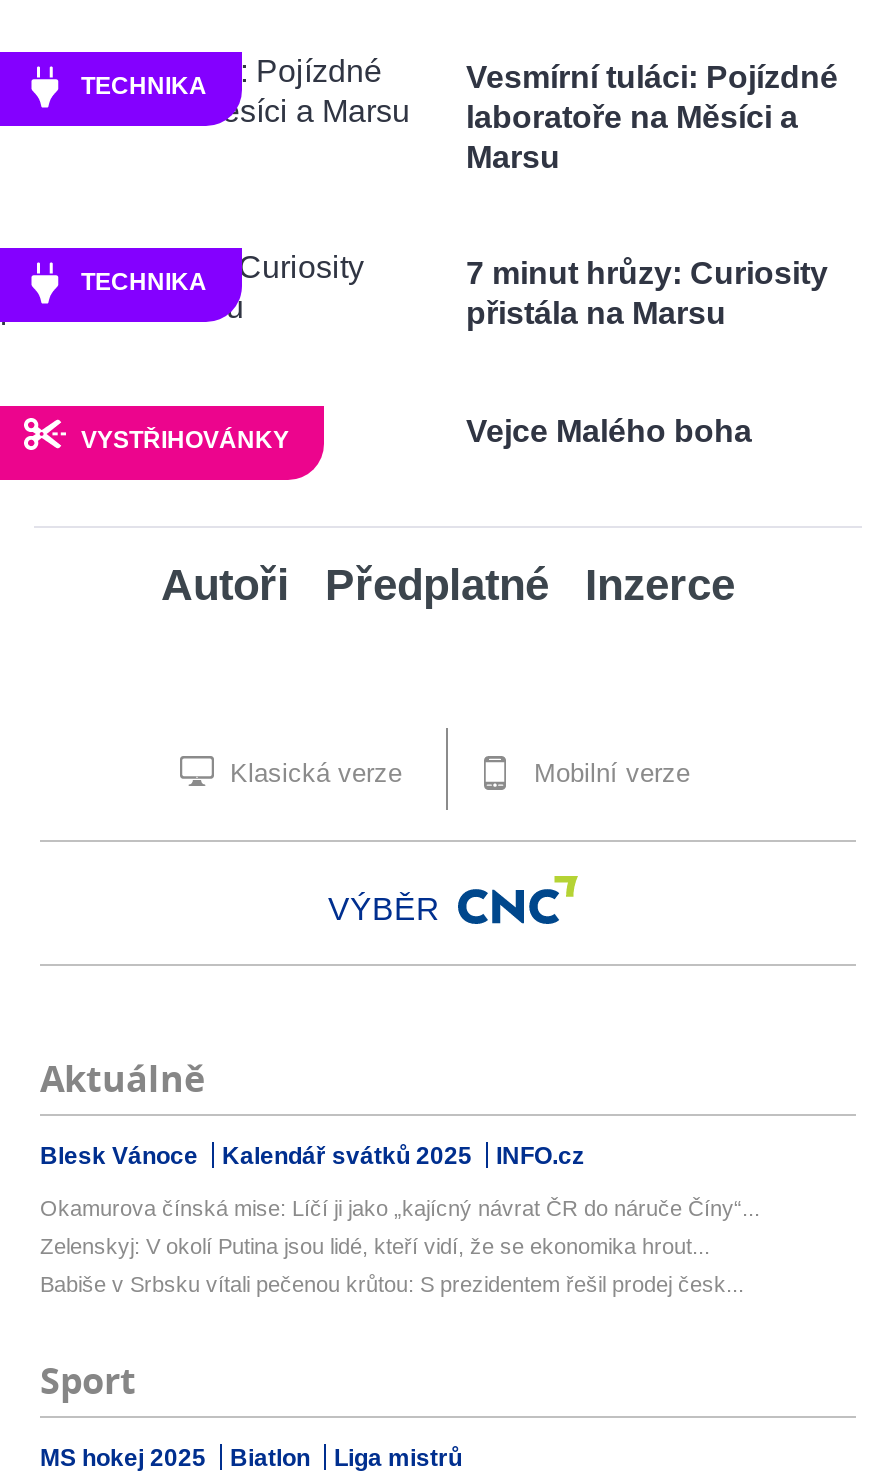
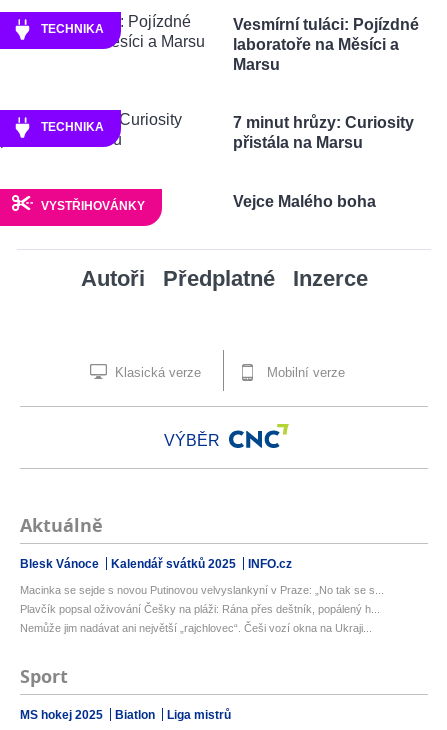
[40,1196,760,1220] Okamurova čínská mise: Líčí ji jako „kajícný návrat ČR do náruče Číny“... -> [20,584,384,596] Macinka se sejde s novou Putinovou velvyslankyní v Praze: „No tak se s...
[40,1234,710,1258] Zelenskyj: V okolí Putina jsou lidé, kteří vidí, že se ekonomika hrout... -> [20,603,380,615] Plavčík popsal oživování Češky na pláži: Rána přes deštník, popálený h...
[40,1272,744,1296] Babiše v Srbsku vítali pečenou krůtou: S prezidentem řešil prodej česk... -> [20,622,372,634] Nemůže jim nadávat ani největší „rajchlovec“. Češi vozí okna na Ukraji...

